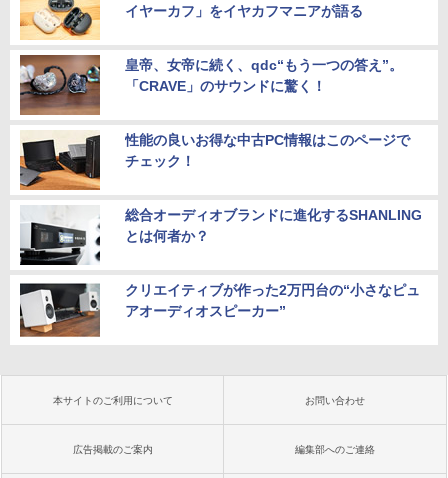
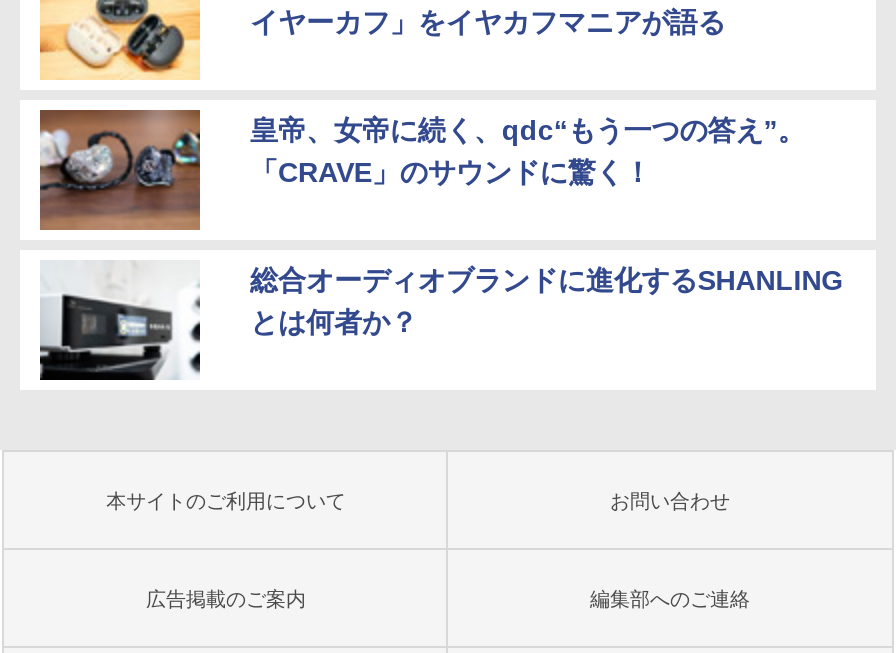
[20,132,410,190] [image] | 性能の良いお得な中古PC情報はこのページで | チェック！ -> none
[19,282,420,338] [image] | クリエイティブが作った2万円台の“小さなピュ | アオーディオスピーカー” -> none

